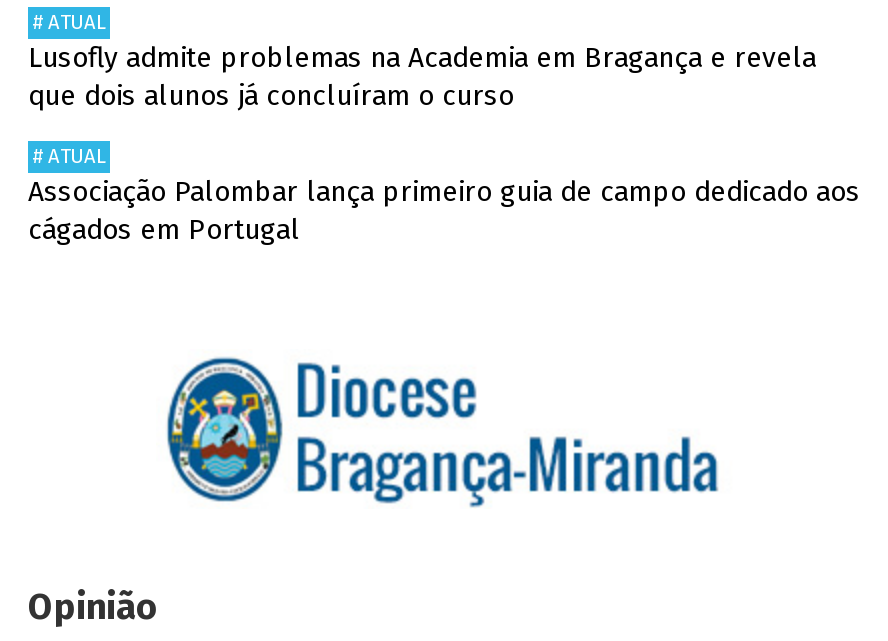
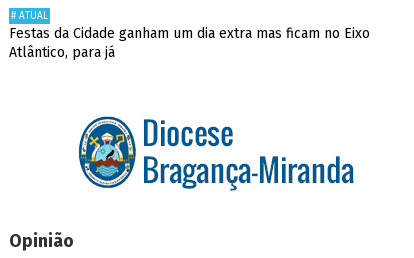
[28,40,860,246] Lusofly admite problemas na Academia em Bragança e revela | que dois alunos já concluíram o curso | # ATUAL | Associação Palombar lança primeiro guia de campo dedicado aos | cágados em Portugal -> [9,25,370,61] Festas da Cidade ganham um dia extra mas ficam no Eixo | Atlântico, para já

